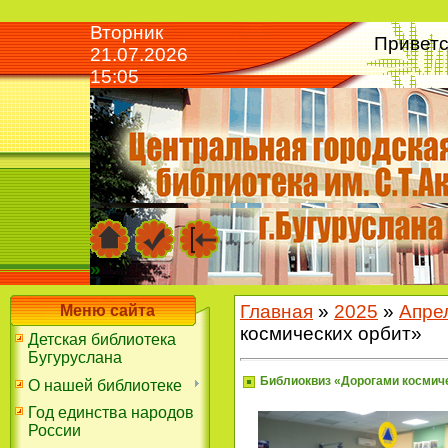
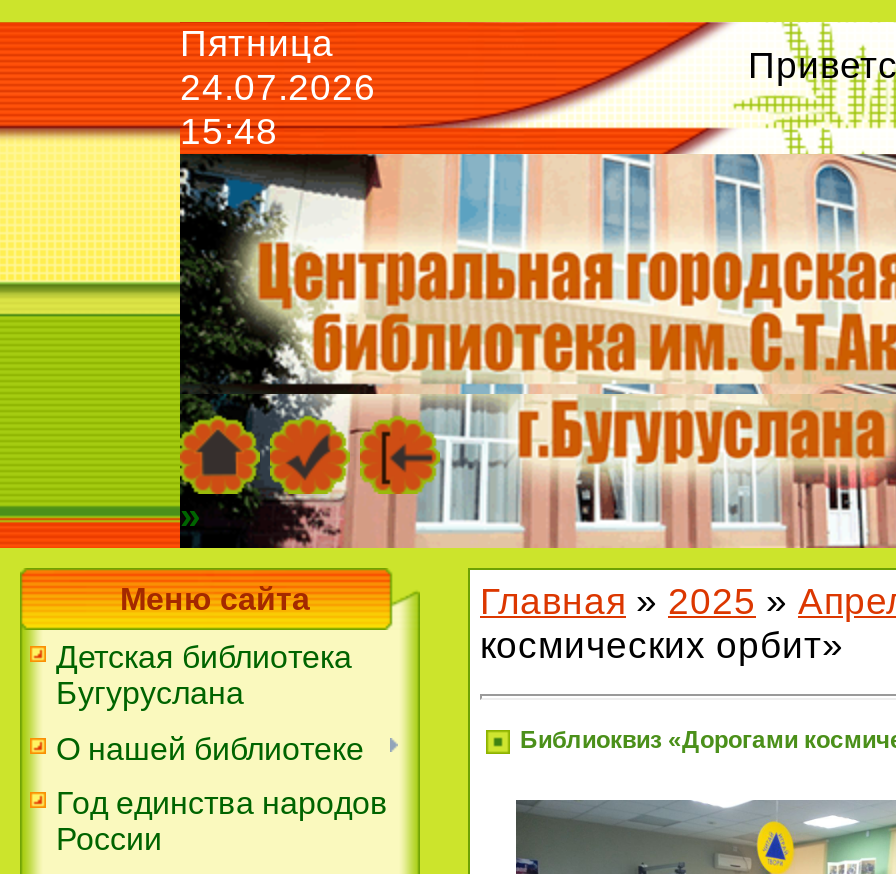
[90,22,188,87] Вторник | 21.07.2026 | 15:05 -> [180,22,376,152] Пятница | 24.07.2026 | 15:48

